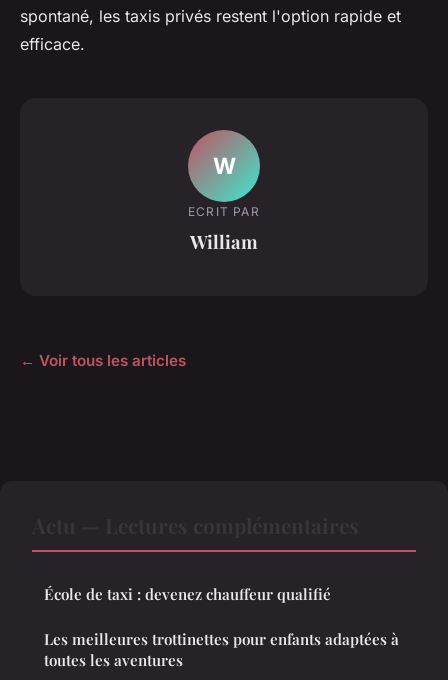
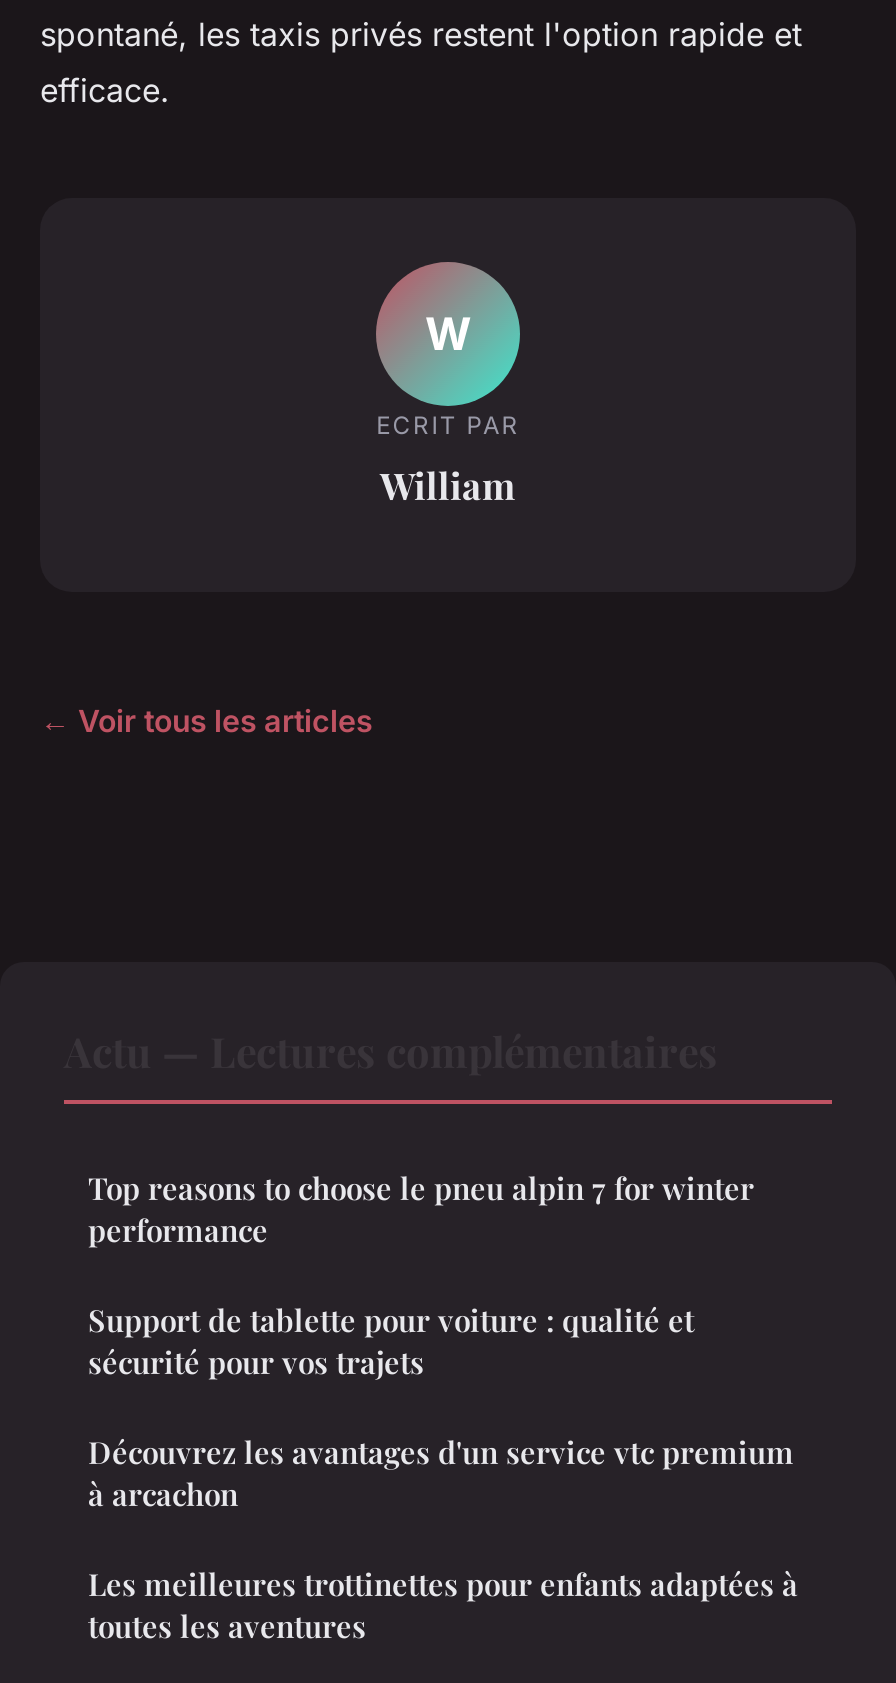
[44,584,331,604] École de taxi : devenez chauffeur qualifié -> [88,1168,794,1514] Top reasons to choose le pneu alpin 7 for winter | performance | Support de tablette pour voiture : qualité et | sécurité pour vos trajets | Découvrez les avantages d'un service vtc premium | à arcachon

